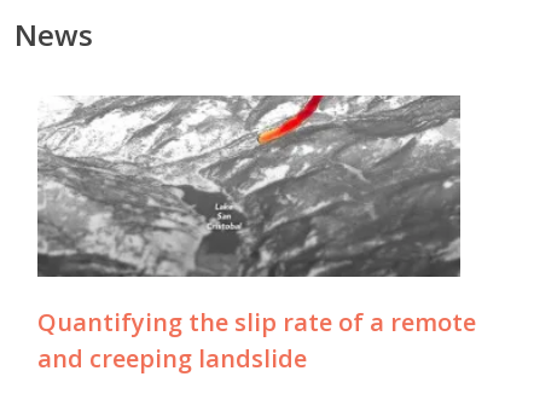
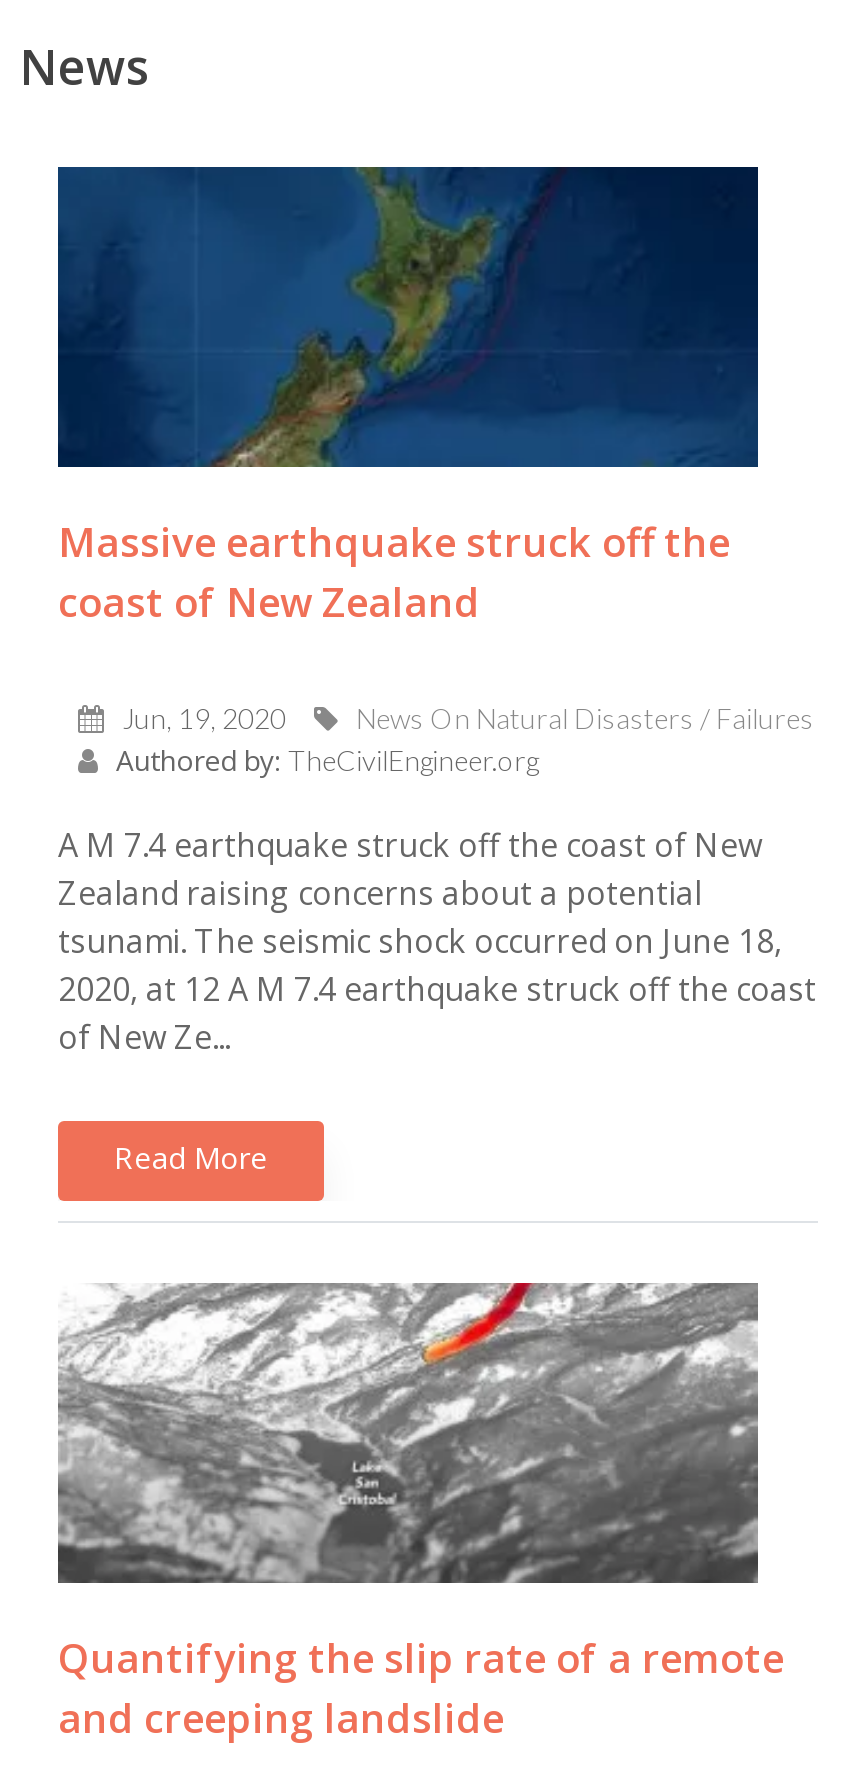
none -> [56,165,816,1177] [image] | Massive earthquake struck off the | coast of New Zealand | Jun, 19, 2020 | News On Natural Disasters / Failures | Authored by: TheCivilEngineer.org | A M 7.4 earthquake struck off the coast of New | Zealand raising concerns about a potential | tsunami. The seismic shock occurred on June 18, | 2020, at 12 A M 7.4 earthquake struck off the coast | of New Ze... | Read More

